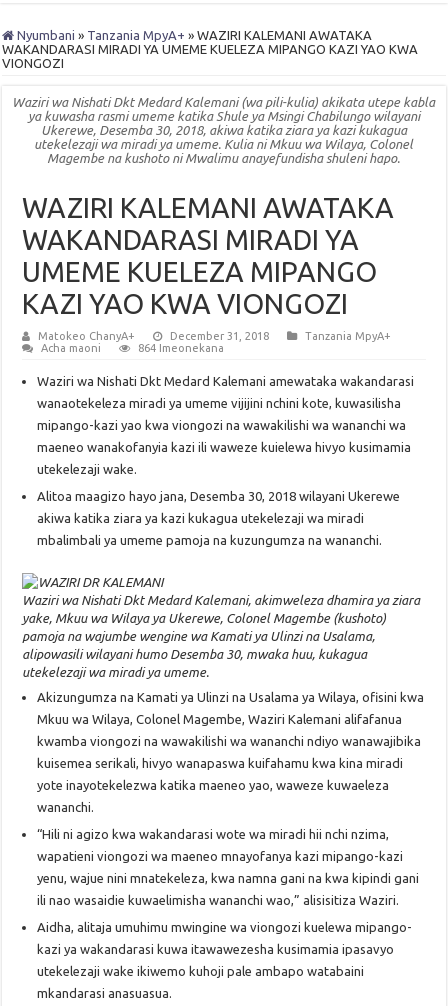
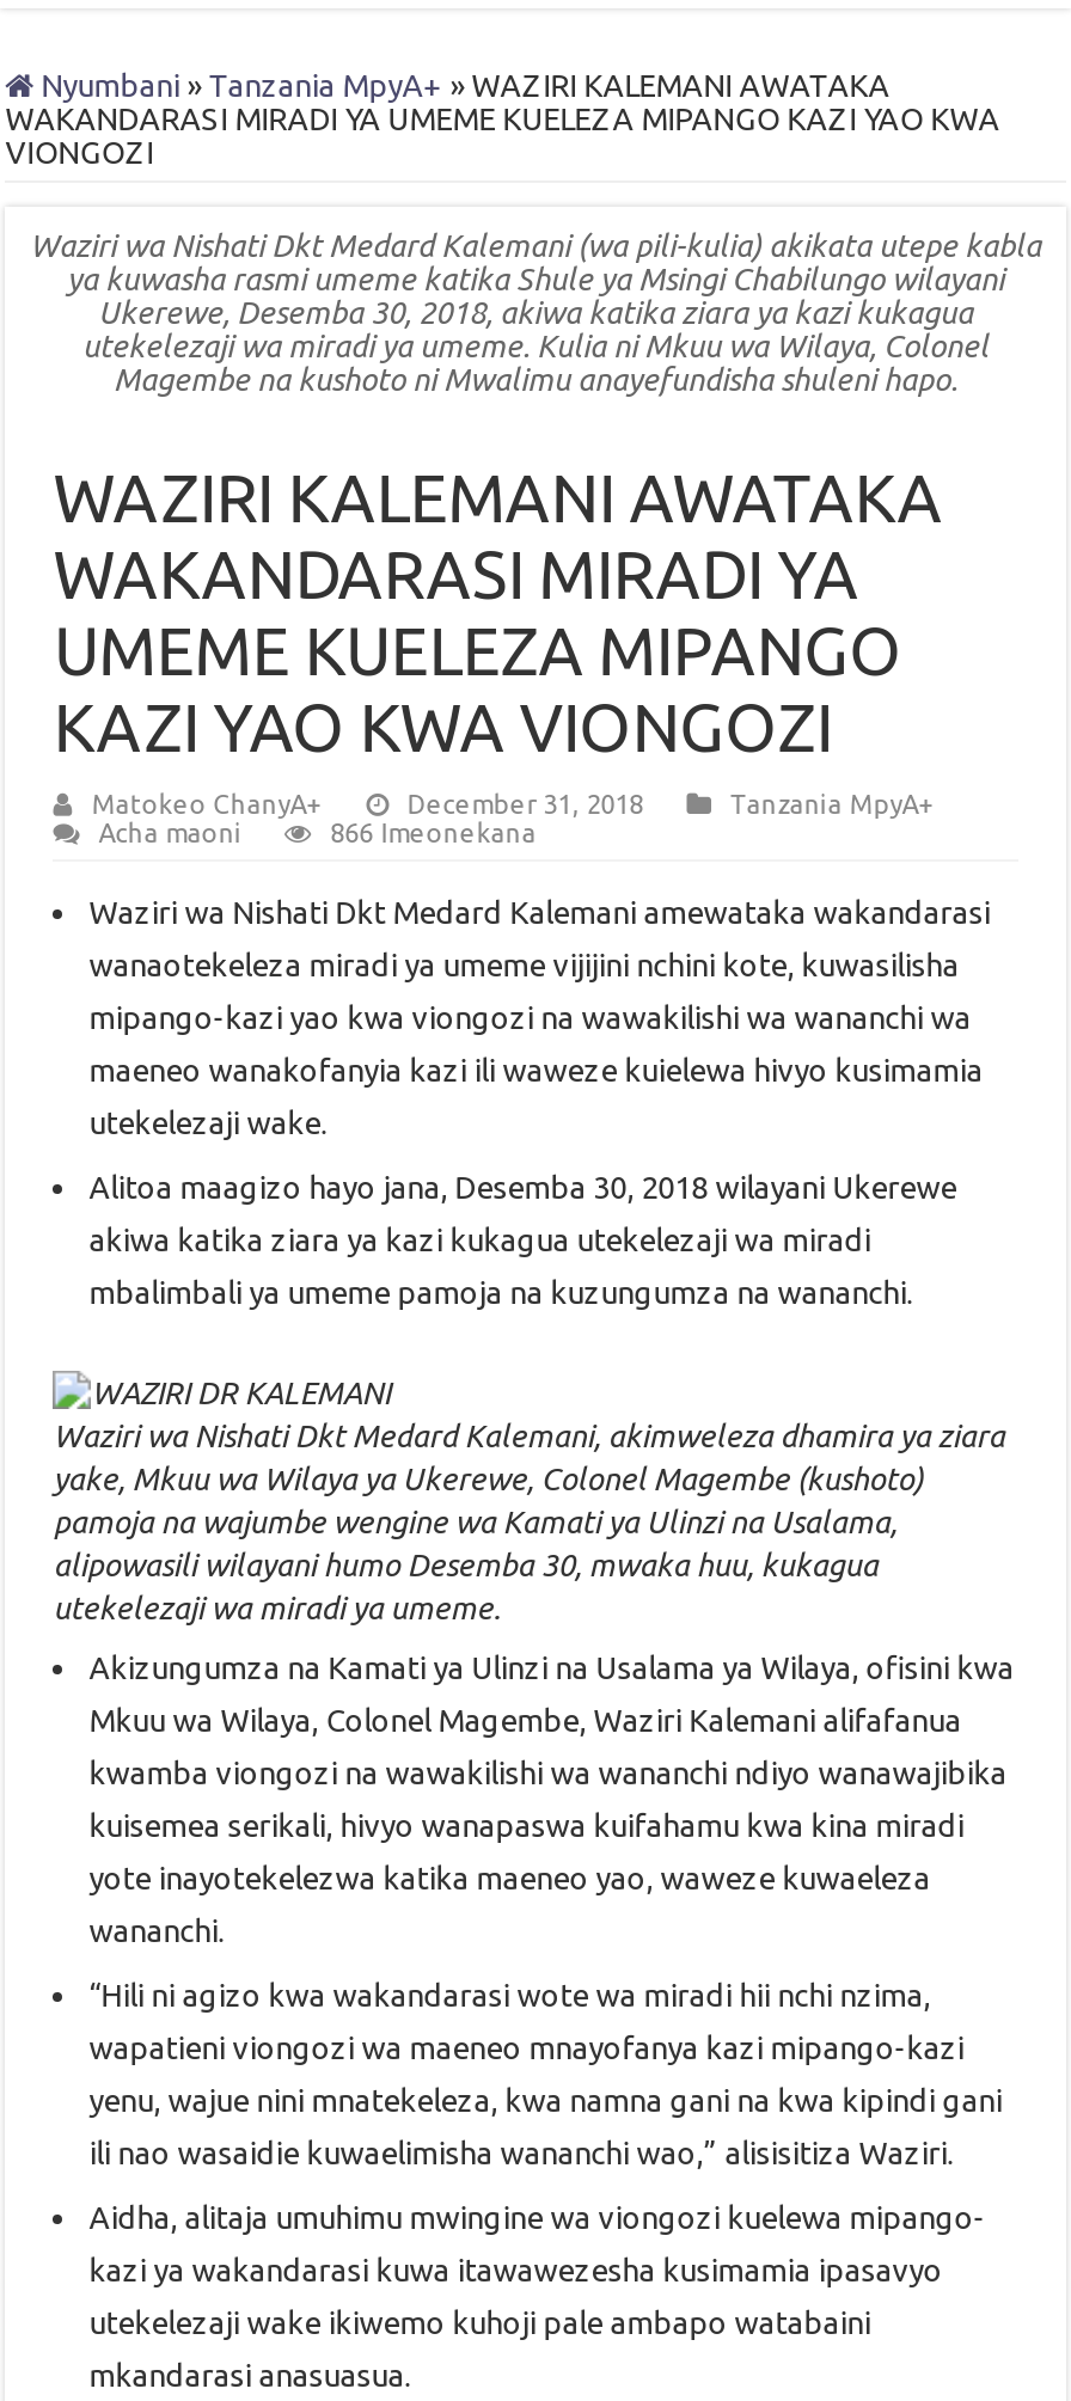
[138,342,224,354] 864 Imeonekana -> [330,818,536,847] 866 Imeonekana

